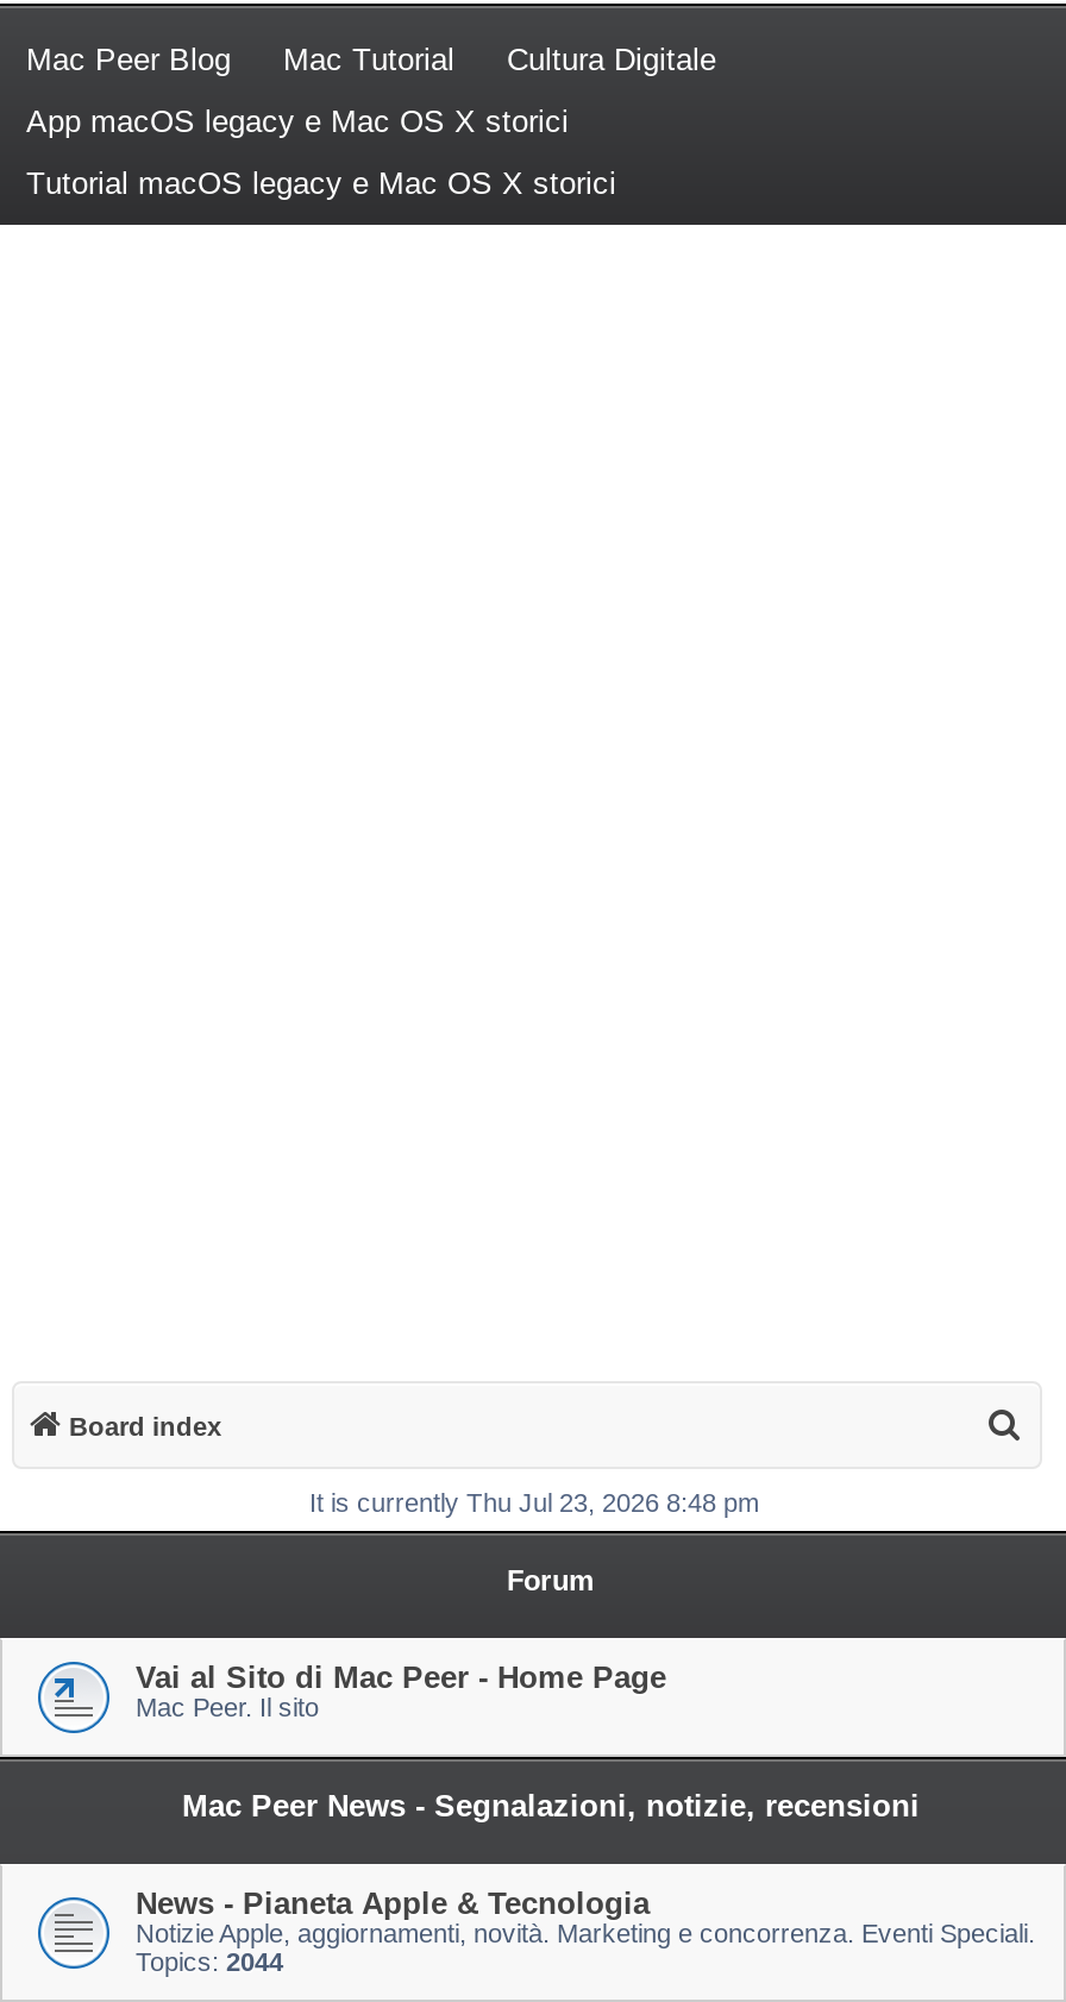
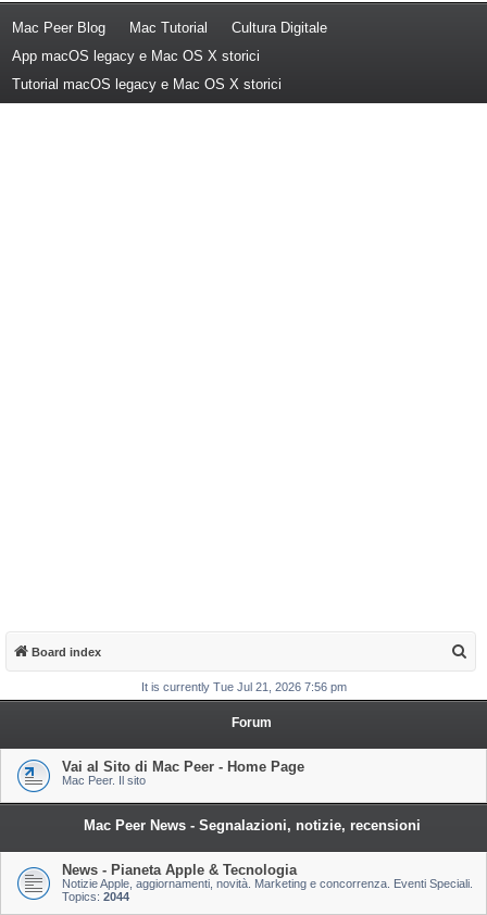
[309,1488,759,1517] It is currently Thu Jul 23, 2026 8:48 pm -> [141,680,347,693] It is currently Tue Jul 21, 2026 7:56 pm

